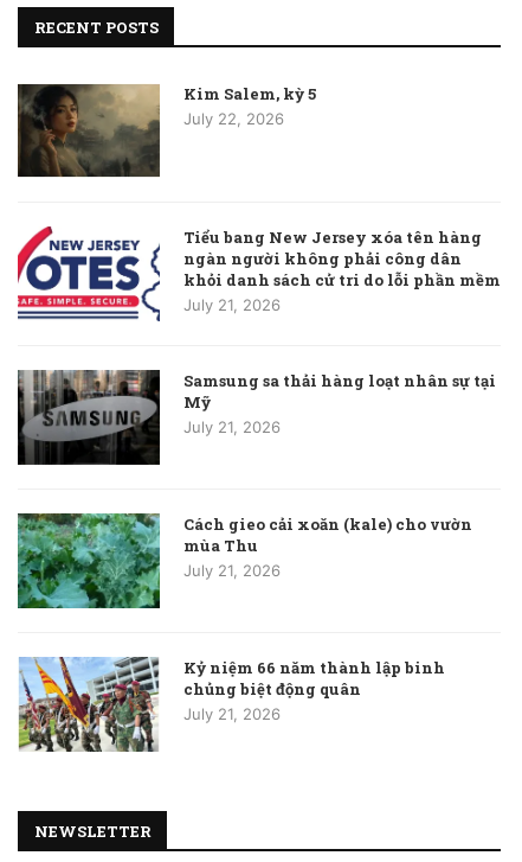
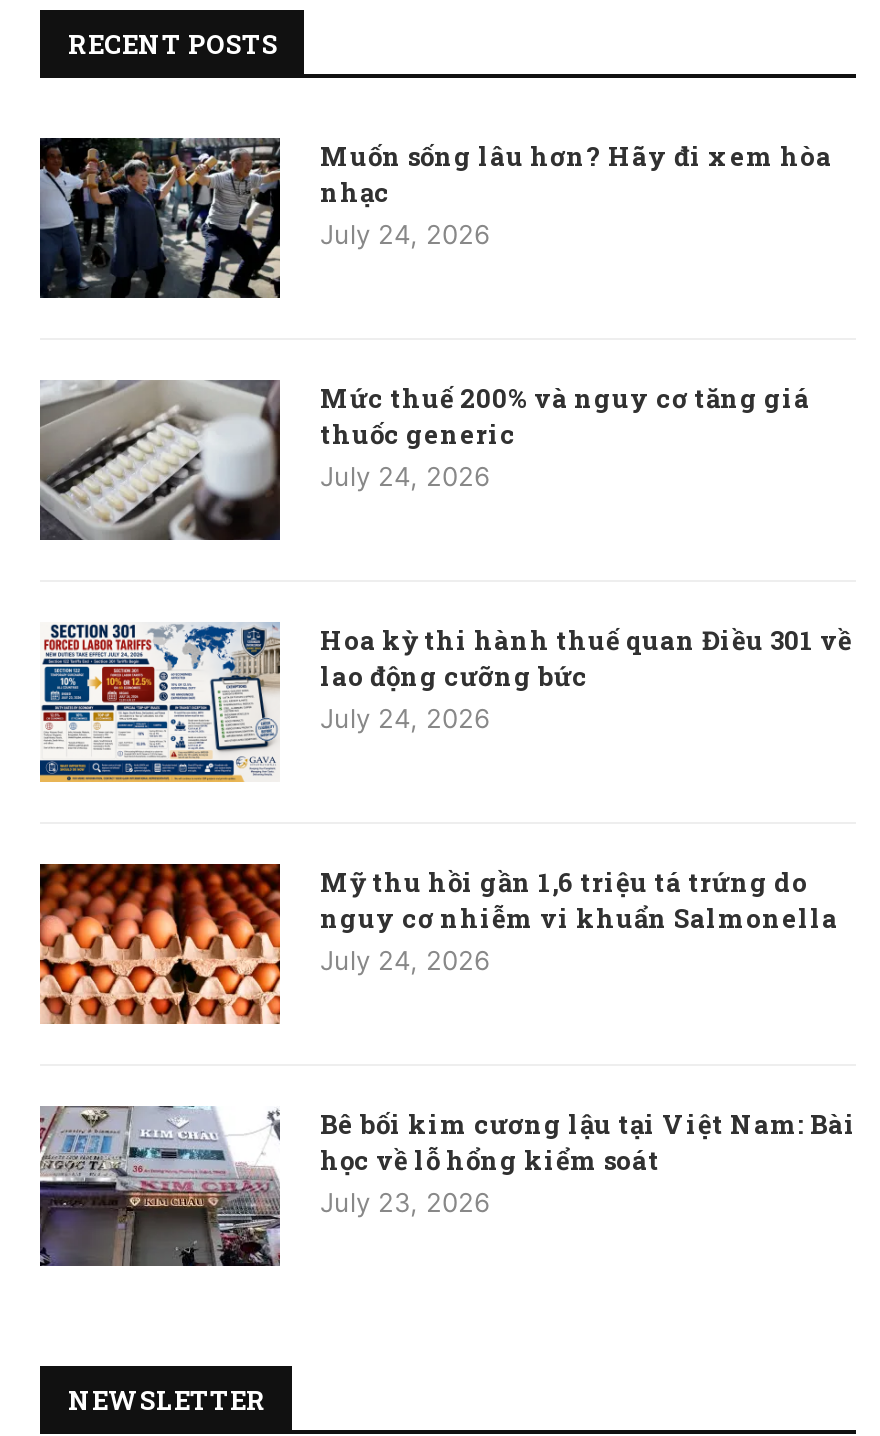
[17,83,316,177] [image] | Kim Salem, kỳ 5 | July 22, 2026 -> [38,136,832,298] [image] | Muốn sống lâu hơn? Hãy đi xem hòa | nhạc | July 24, 2026
[17,226,501,321] [image] | Tiểu bang New Jersey xóa tên hàng | ngàn người không phải công dân | khỏi danh sách cử tri do lỗi phần mềm | July 21, 2026 -> [38,378,810,542] [image] | Mức thuế 200% và nguy cơ tăng giá | thuốc generic | July 24, 2026
[17,369,496,466] [image] | Samsung sa thải hàng loạt nhân sự tại | Mỹ | July 21, 2026 -> [38,621,852,784] [image] | Hoa kỳ thi hành thuế quan Điều 301 về | lao động cưỡng bức | July 24, 2026
[17,512,472,609] [image] | Cách gieo cải xoăn (kale) cho vườn | mùa Thu | July 21, 2026 -> [38,862,838,1026] [image] | Mỹ thu hồi gần 1,6 triệu tá trứng do | nguy cơ nhiễm vi khuẩn Salmonella | July 24, 2026
[18,656,445,753] [image] | Kỷ niệm 66 năm thành lập binh | chủng biệt động quân | July 21, 2026 -> [38,1104,856,1268] [image] | Bê bối kim cương lậu tại Việt Nam: Bài | học về lỗ hổng kiểm soát | July 23, 2026

